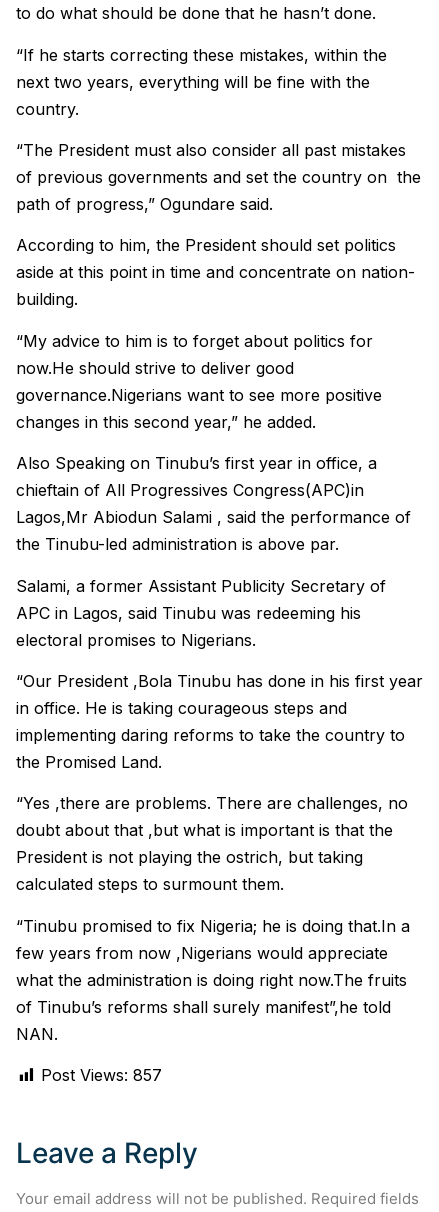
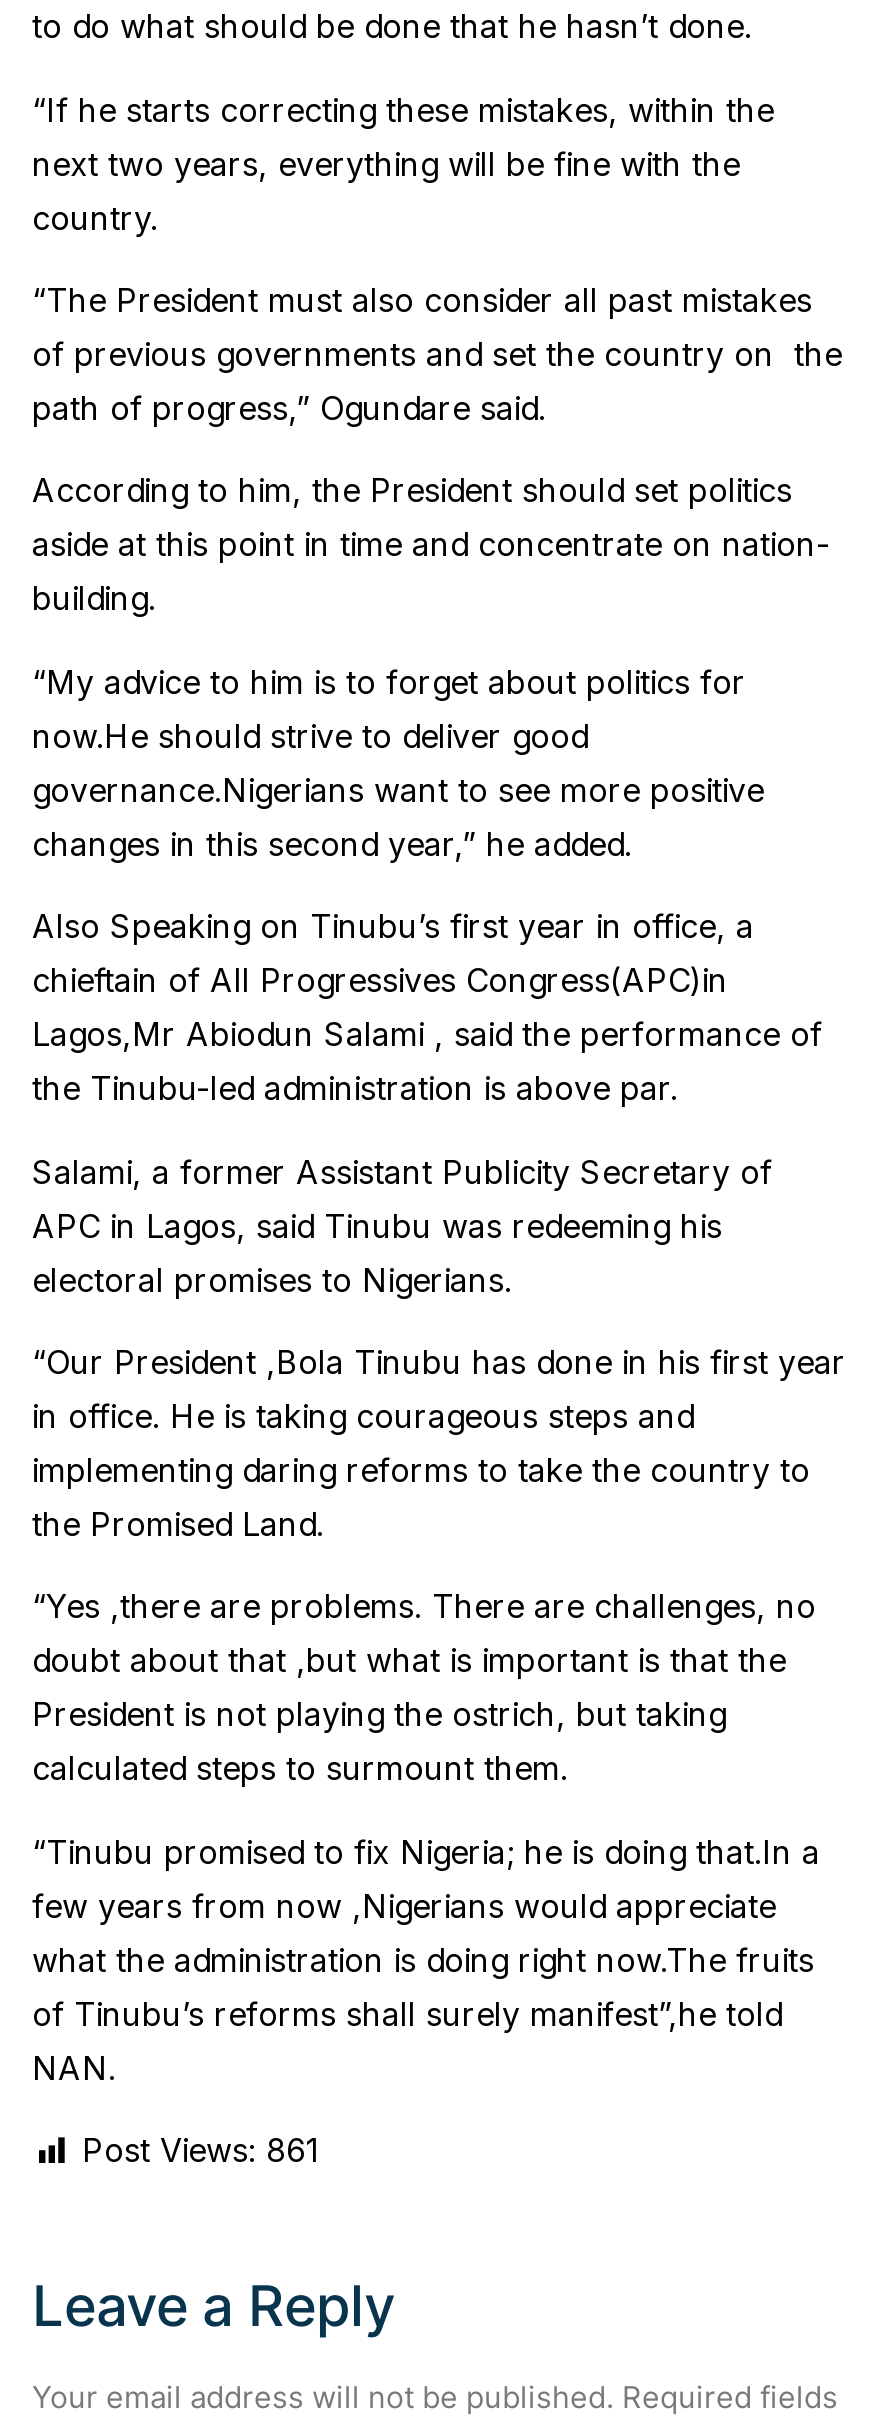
[41,1065,162,1085] Post Views: 857 -> [82,2130,320,2170] Post Views: 861

